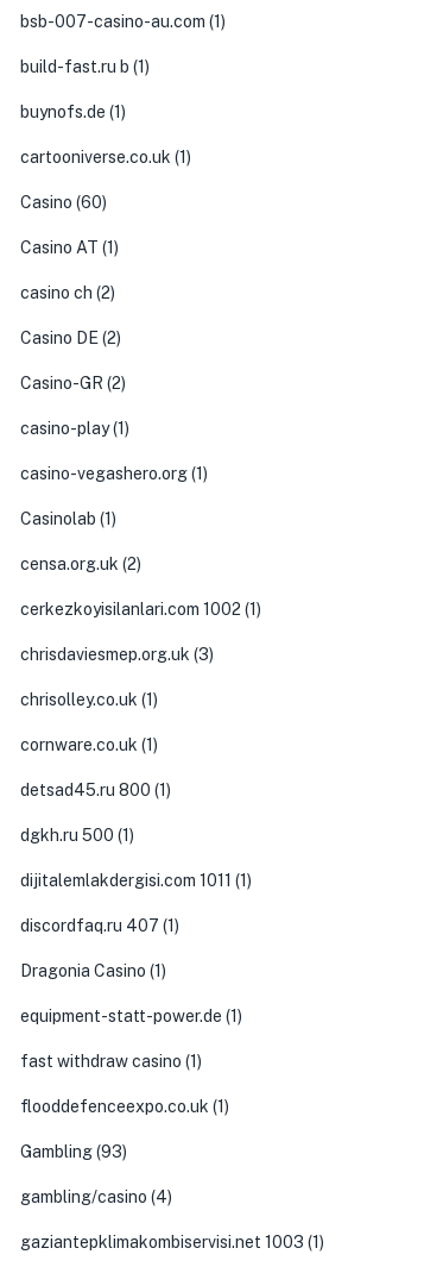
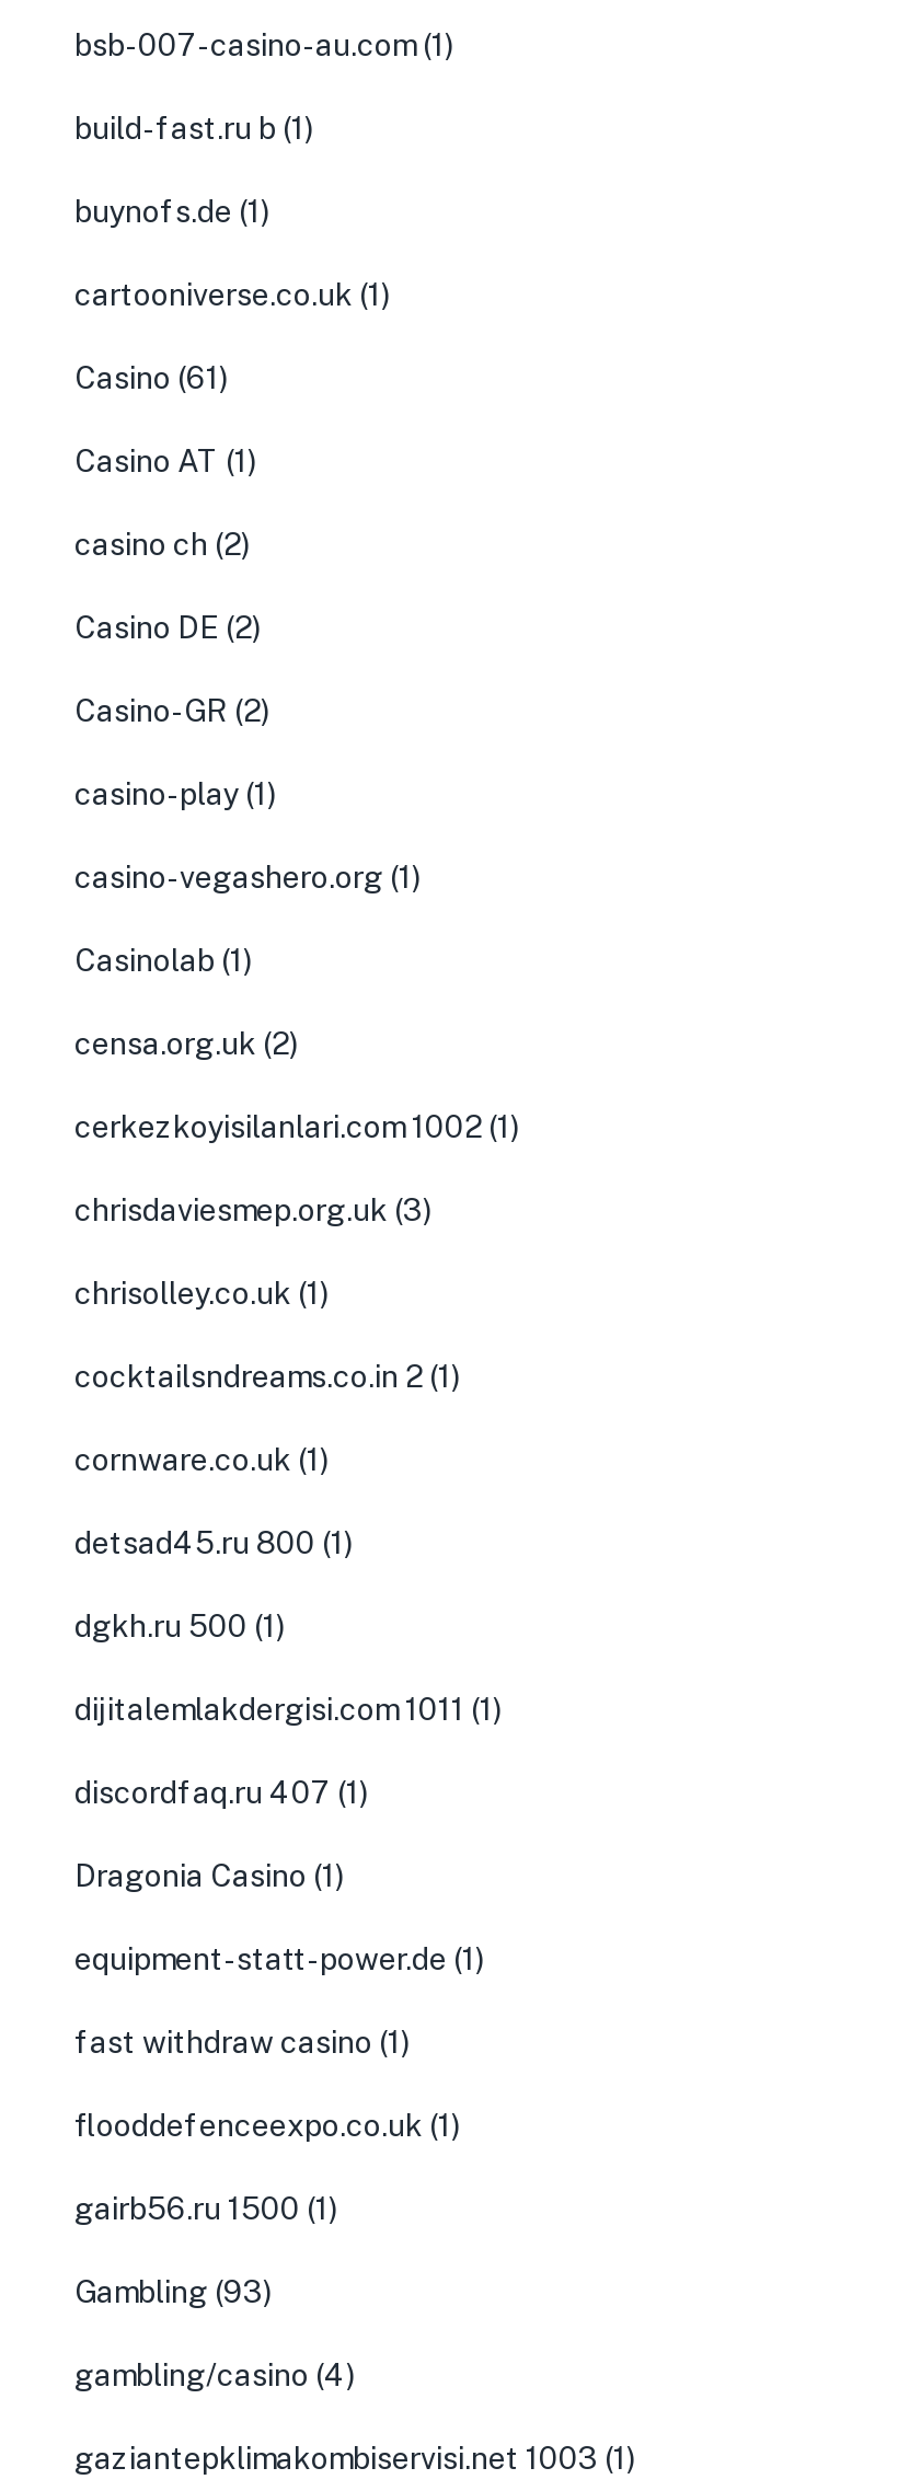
[20,193,107,212] Casino (60) -> [74,360,228,395] Casino (61)
none -> [74,1359,460,1394] cocktailsndreams.co.in 2 (1)
none -> [74,2191,337,2226] gairb56.ru 1500 (1)

